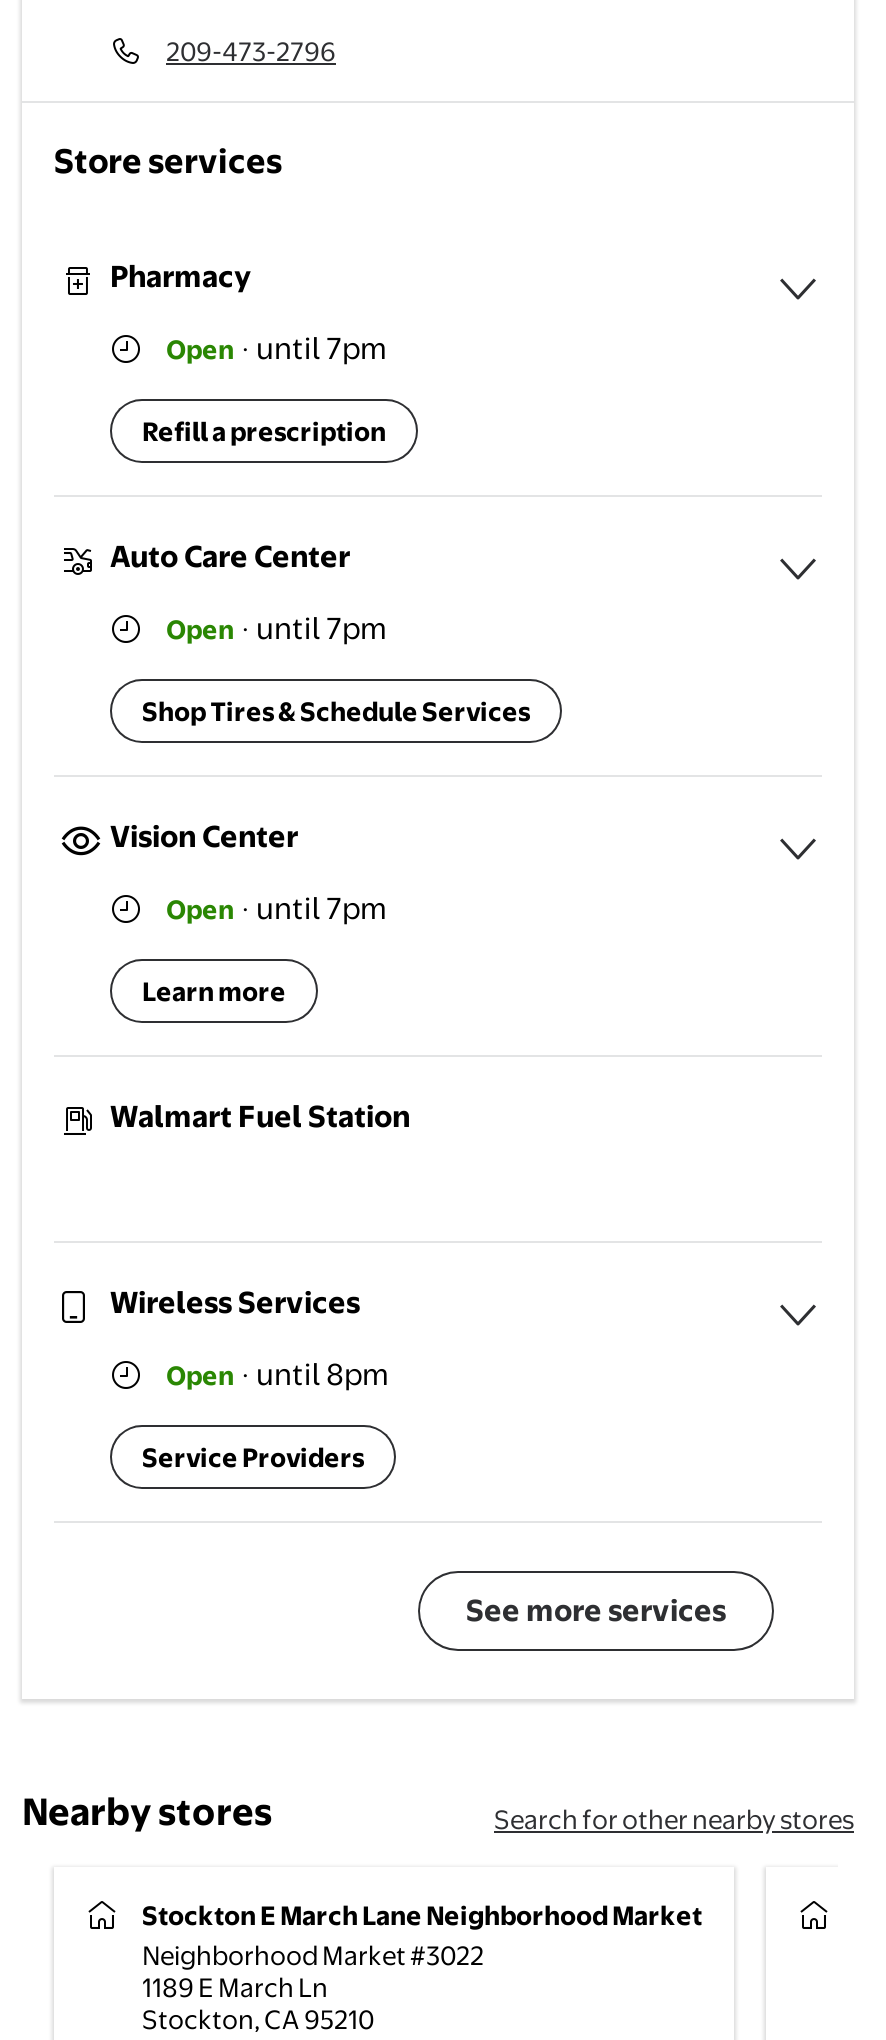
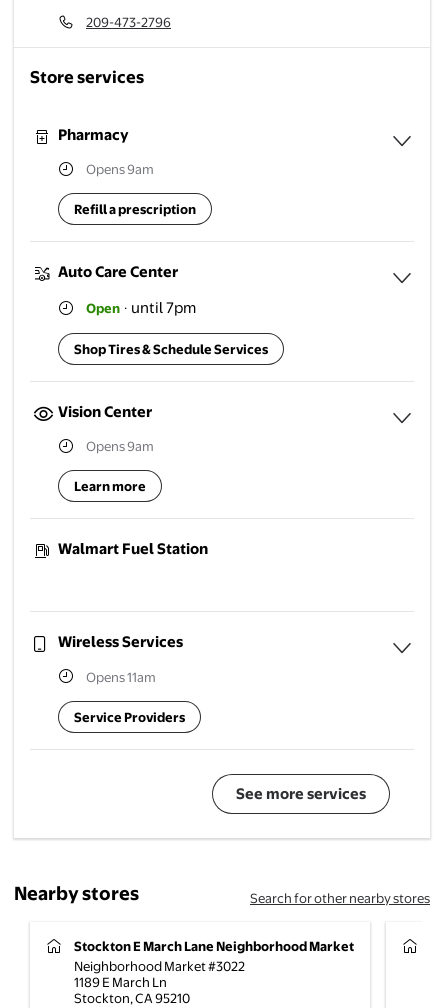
[166,329,386,367] Open · until 7pm -> [86,161,154,177] Opens 9am
[166,889,386,927] Open · until 7pm -> [86,438,154,454] Opens 9am
[166,1355,388,1393] Open · until 8pm -> [86,668,156,684] Opens 11am

